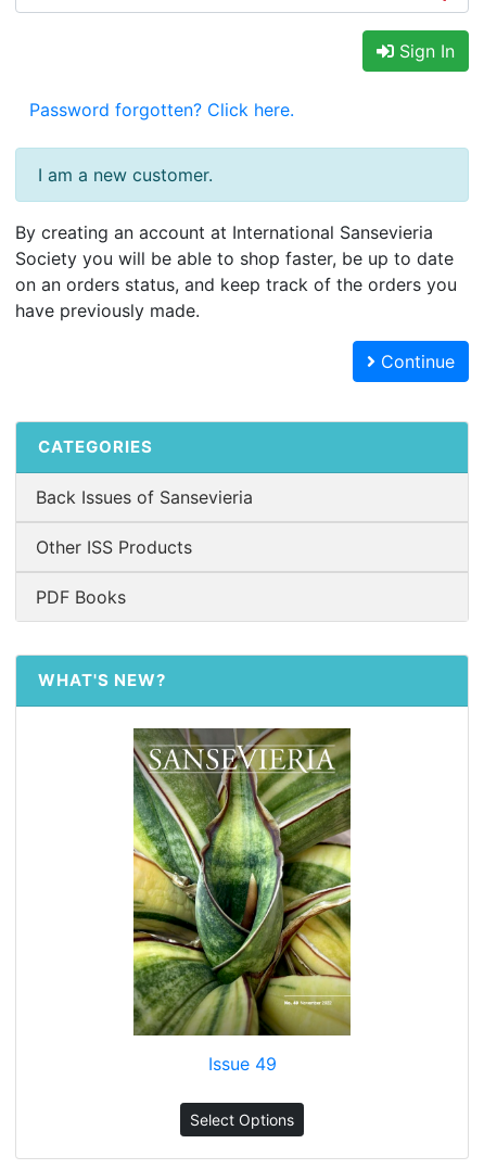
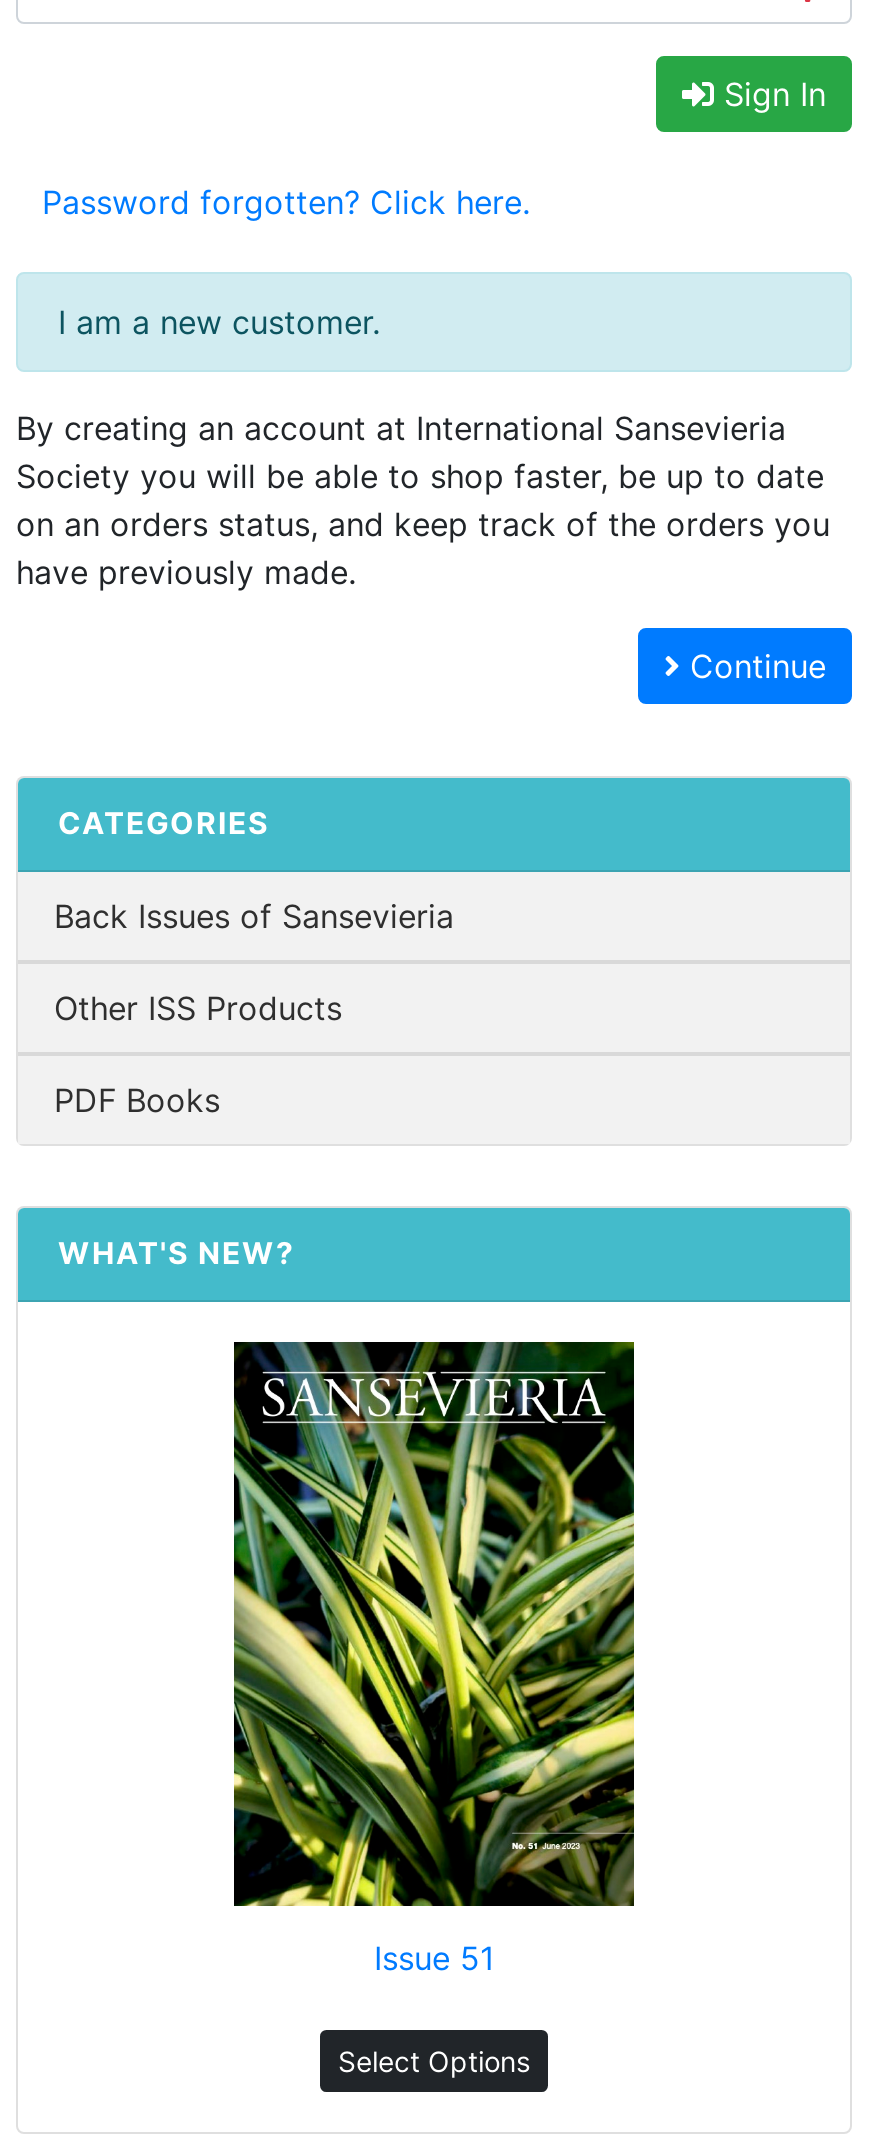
[132,728,352,1074] [image] | Issue 49 -> [232,1342,636,1978] [image] | Issue 51

